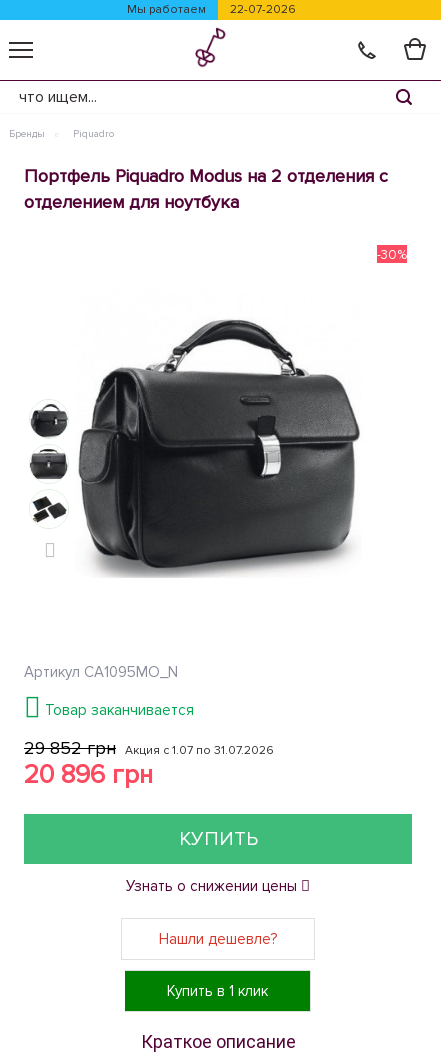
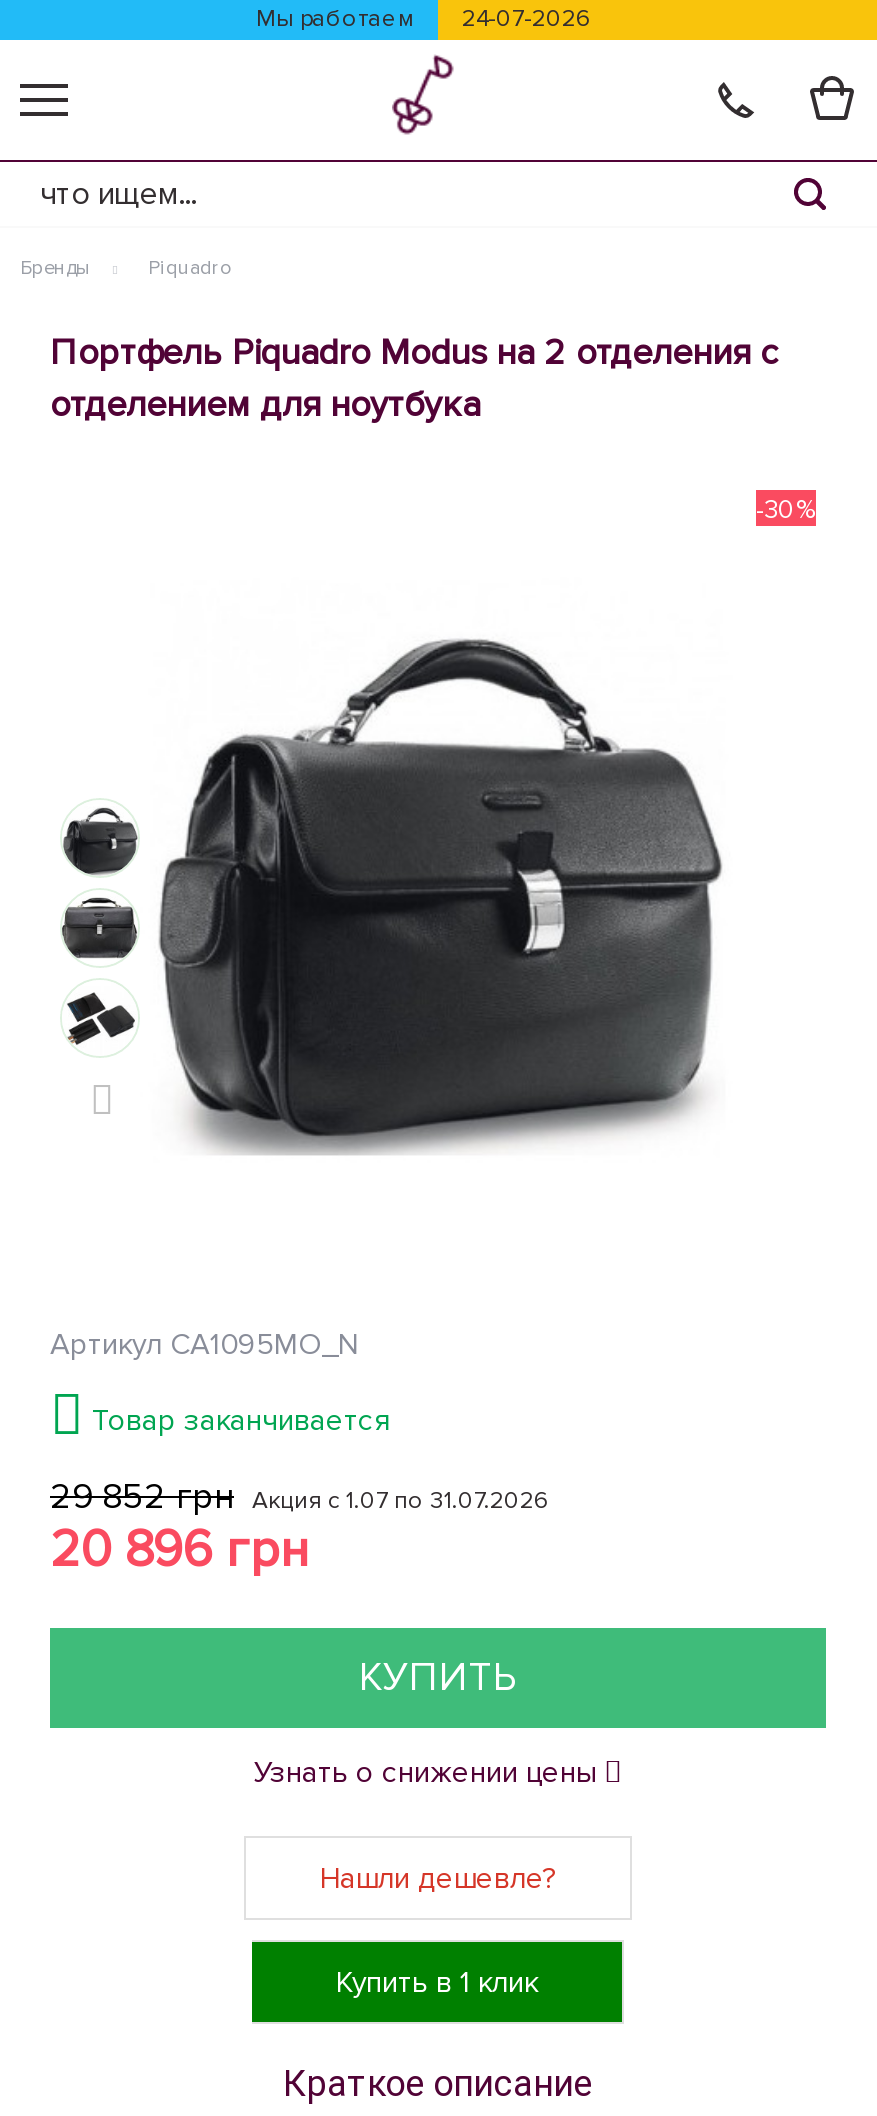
[127,2,296,17] Мы работаем 22-07-2026 -> [256,4,592,34] Мы работаем 24-07-2026

